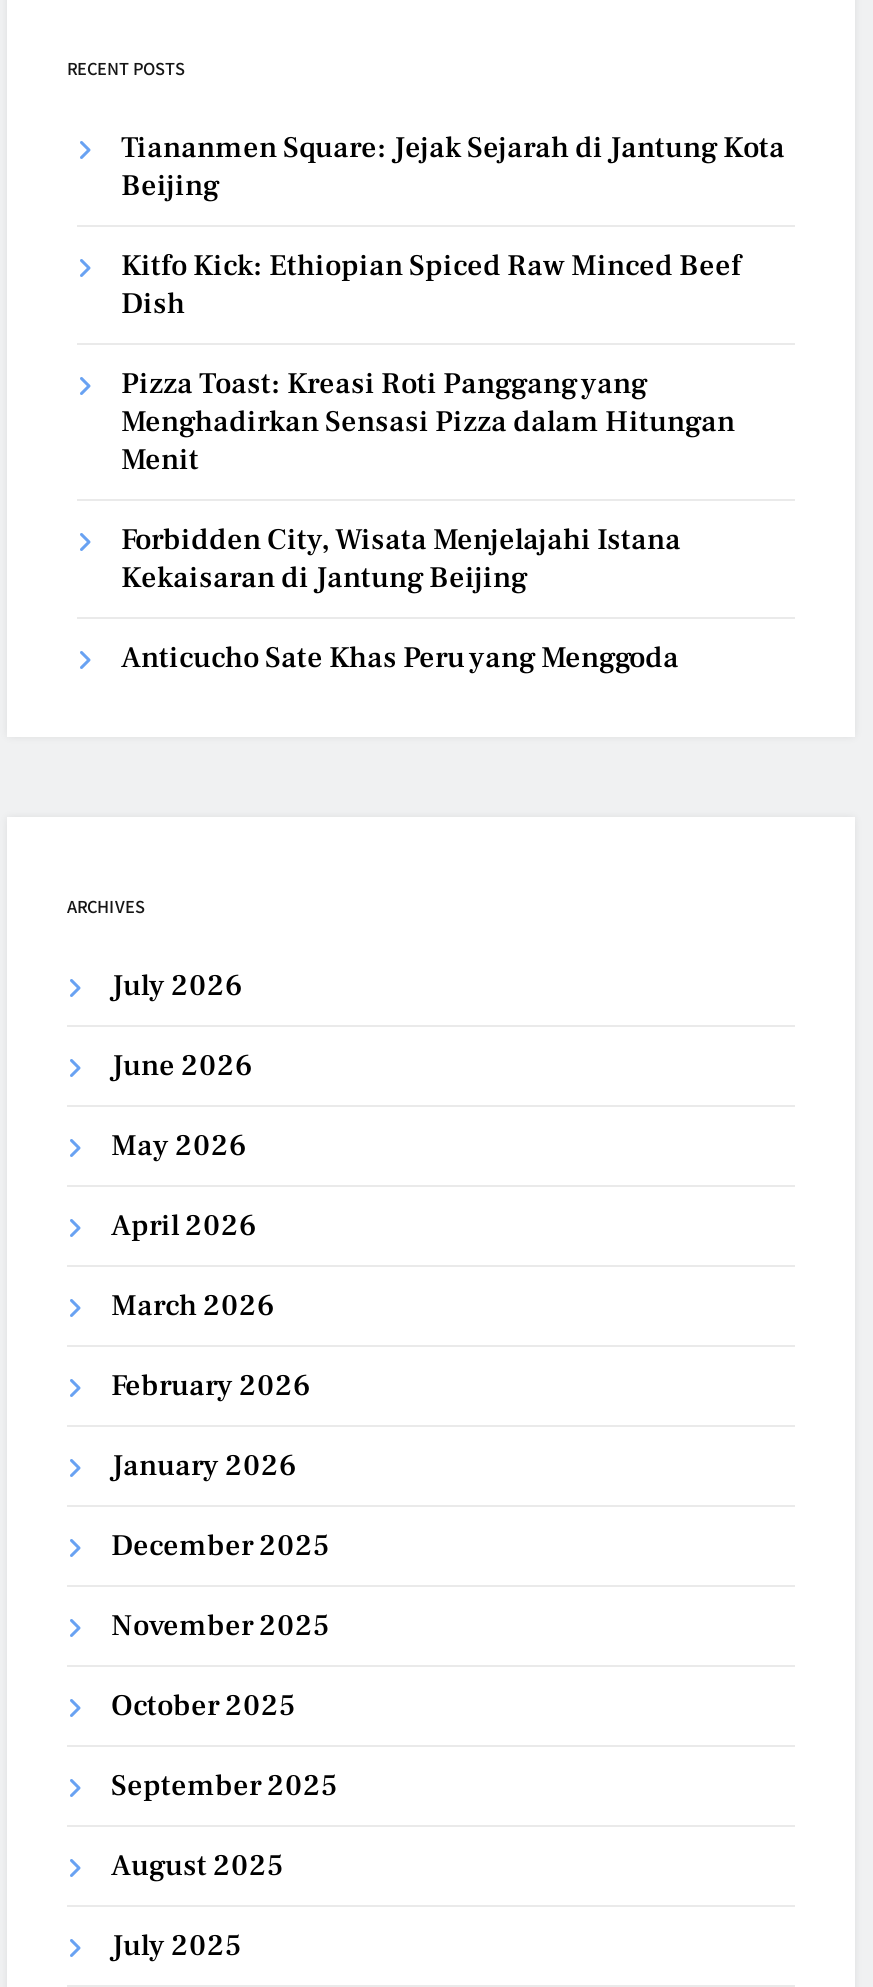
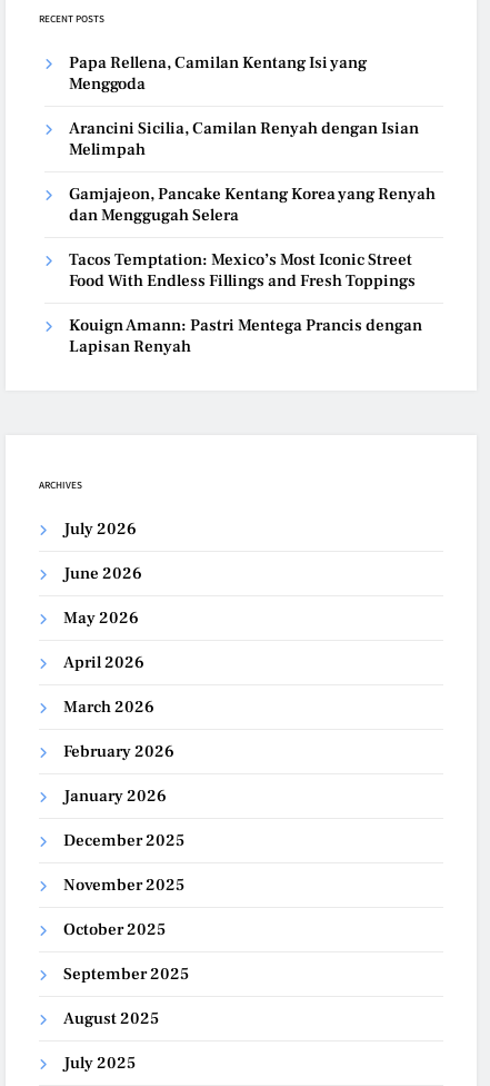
[121,129,785,205] Tiananmen Square: Jejak Sejarah di Jantung Kota | Beijing -> [69,52,367,94] Papa Rellena, Camilan Kentang Isi yang | Menggoda
[121,247,741,323] Kitfo Kick: Ethiopian Spiced Raw Minced Beef | Dish -> [69,118,419,160] Arancini Sicilia, Camilan Renyah dengan Isian | Melimpah
[121,365,735,479] Pizza Toast: Kreasi Roti Panggang yang | Menghadirkan Sensasi Pizza dalam Hitungan | Menit -> [69,183,436,226] Gamjajeon, Pancake Kentang Korea yang Renyah | dan Menggugah Selera
[121,521,681,597] Forbidden City, Wisata Menjelajahi Istana | Kekaisaran di Jantung Beijing -> [69,249,416,291] Tacos Temptation: Mexico’s Most Iconic Street | Food With Endless Fillings and Fresh Toppings
[121,639,679,677] Anticucho Sate Khas Peru yang Menggoda -> [69,315,422,357] Kouign Amann: Pastri Mentega Prancis dengan | Lapisan Renyah

